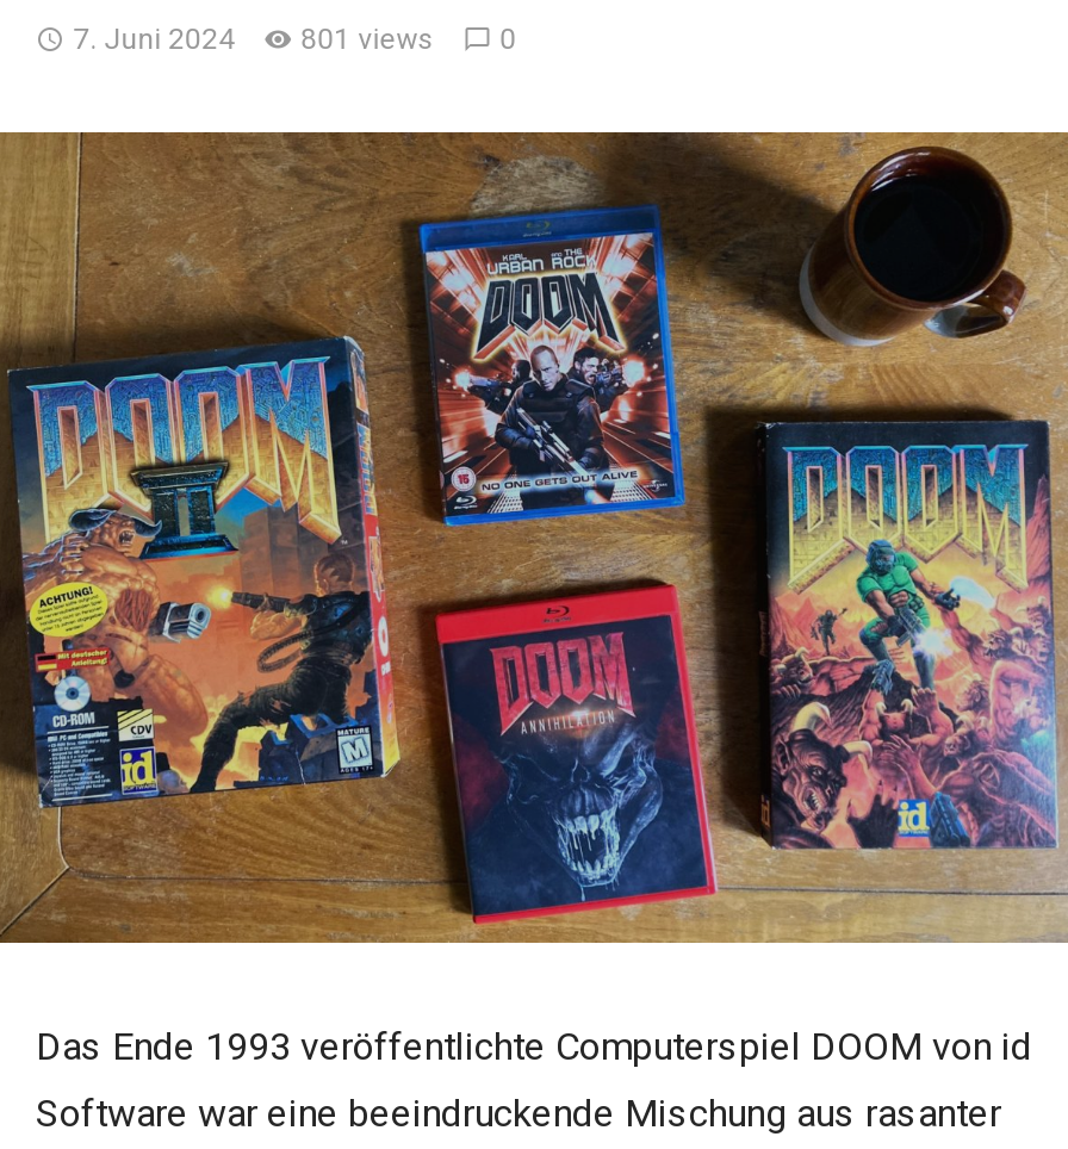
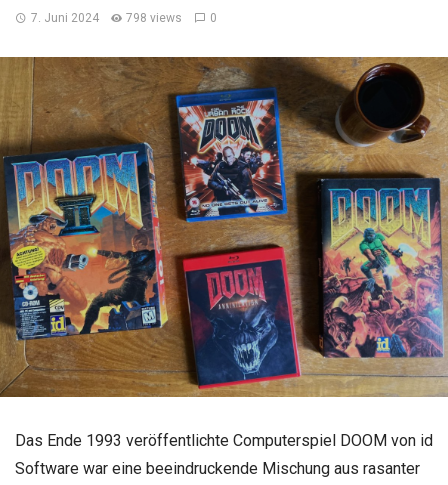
[73,23,517,56] 7. Juni 2024 801 views 0 -> [31,11,217,25] 7. Juni 2024 798 views 0

